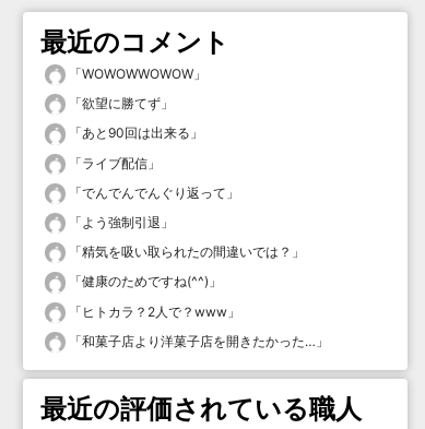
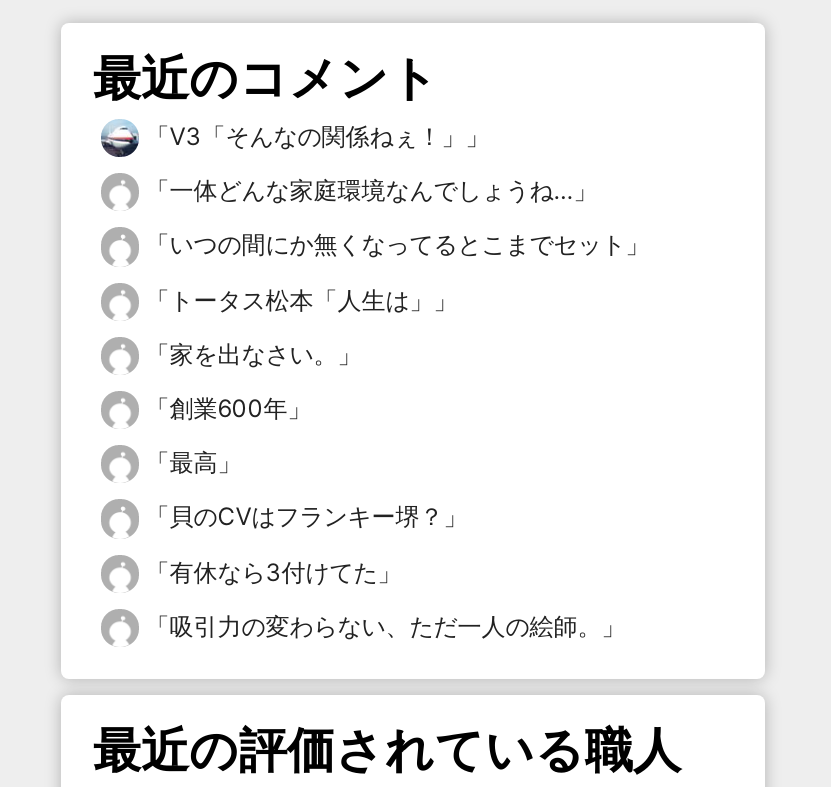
[66,66,207,82] 「WOWOWWOWOW」 -> [139,121,489,151] 「V3「そんなの関係ねぇ！」」
[66,95,174,112] 「欲望に勝てず」 -> [139,175,597,205] 「一体どんな家庭環境なんでしょうね…」
[66,125,203,141] 「あと90回は出来る」 -> [139,230,649,260] 「いつの間にか無くなってるとこまでセット」
[66,155,161,171] 「ライブ配信」 -> [139,284,457,314] 「トータス松本「人生は」」
[66,184,239,201] 「でんでんでんぐり返って」 -> [139,339,361,369] 「家を出なさい。」
[66,214,174,230] 「よう強制引退」 -> [139,393,311,423] 「創業600年」
[66,244,305,260] 「精気を吸い取られたの間違いでは？」 -> [139,447,241,477] 「最高」
[66,273,222,290] 「健康のためですね(^^)」 -> [139,502,467,532] 「貝のCVはフランキー堺？」
[66,303,241,319] 「ヒトカラ？2人で？www」 -> [139,556,401,586] 「有休なら3付けてた」
[66,333,329,349] 「和菓子店より洋菓子店を開きたかった…」 -> [139,611,625,641] 「吸引力の変わらない、ただ一人の絵師。」

